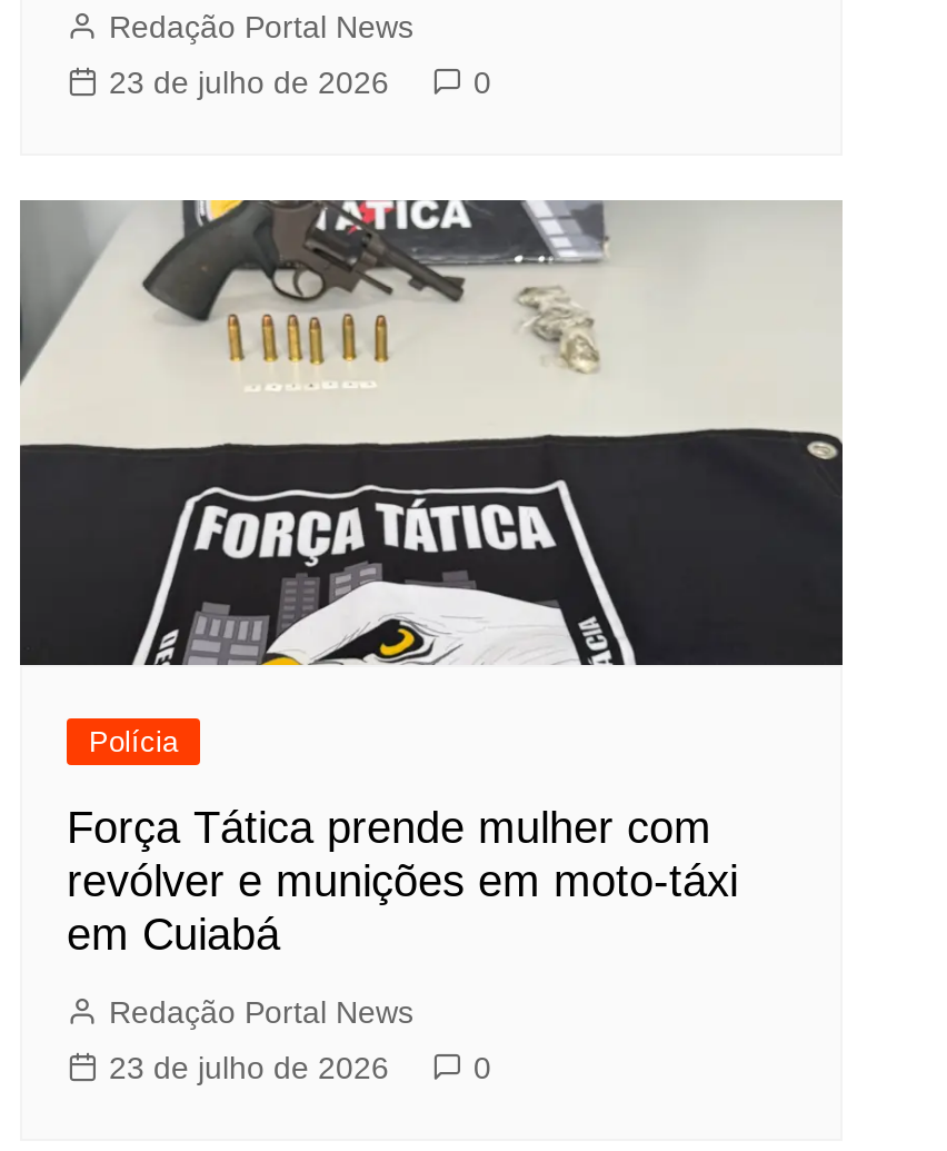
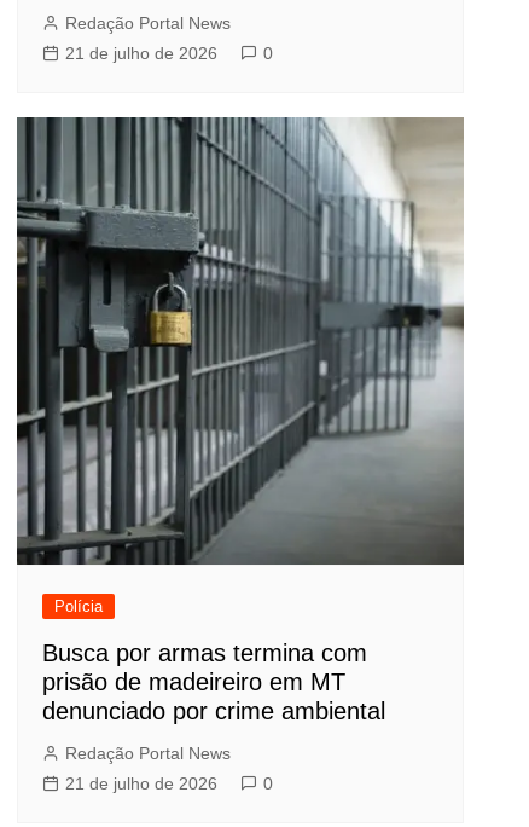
[109,66,389,101] 23 de julho de 2026 -> [65,44,217,63] 21 de julho de 2026
[20,199,843,668] [image] -> [16,116,464,566] [image]
[67,802,738,958] Força Tática prende mulher com | revólver e munições em moto-táxi | em Cuiabá -> [42,640,385,724] Busca por armas termina com | prisão de madeireiro em MT | denunciado por crime ambiental
[109,1049,389,1085] 23 de julho de 2026 -> [65,774,217,793] 21 de julho de 2026

